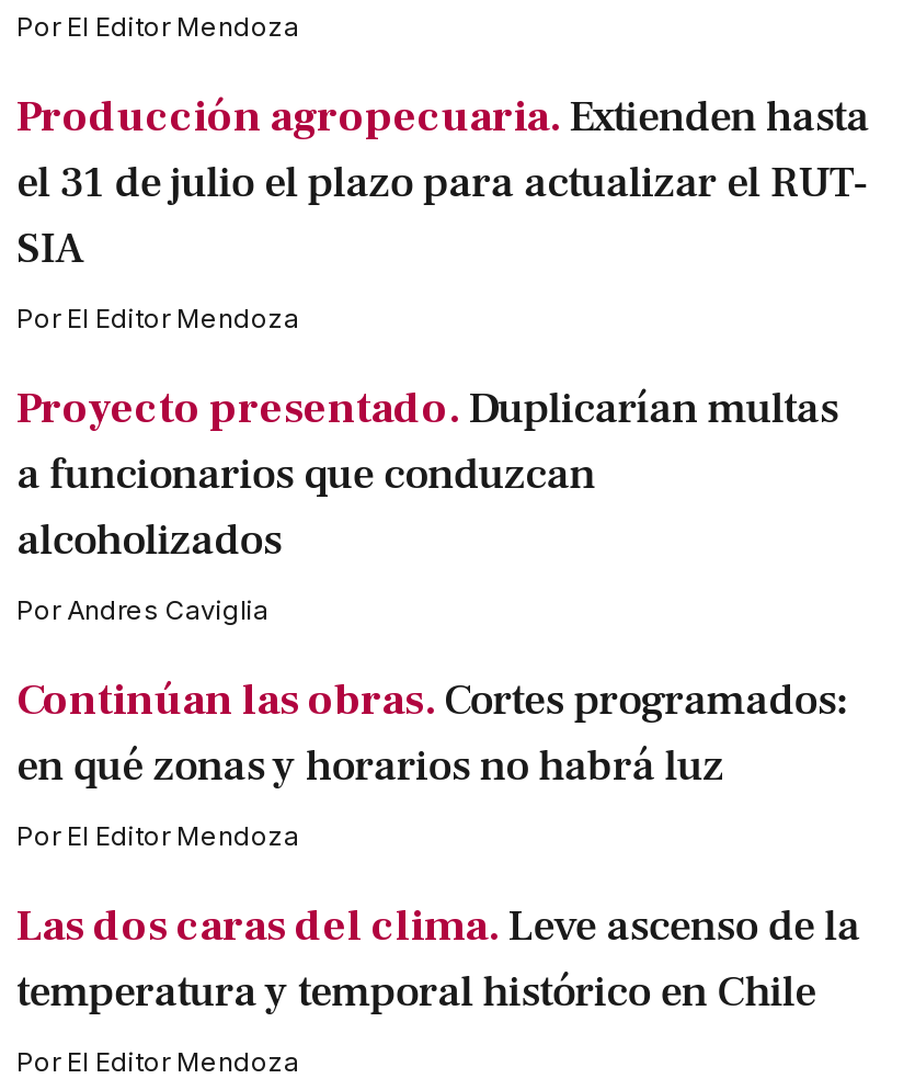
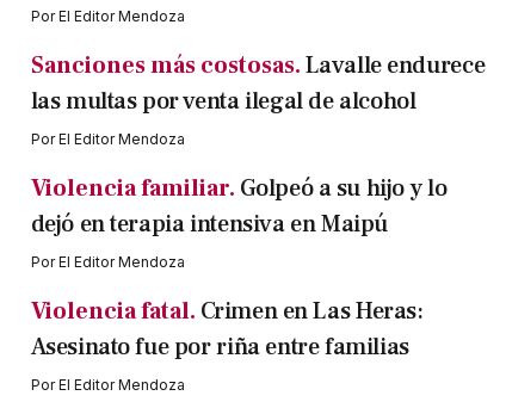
[16,89,869,278] Producción agropecuaria. Extienden hasta | el 31 de julio el plazo para actualizar el RUT- | SIA -> [30,50,485,117] Sanciones más costosas. Lavalle endurece | las multas por venta ilegal de alcohol
[16,381,848,795] Proyecto presentado. Duplicarían multas | a funcionarios que conduzcan | alcoholizados | Por Andres Caviglia | Continúan las obras. Cortes programados: | en qué zonas y horarios no habrá luz -> [30,173,446,240] Violencia familiar. Golpeó a su hijo y lo | dejó en terapia intensiva en Maipú
[16,899,860,1021] Las dos caras del clima. Leve ascenso de la | temperatura y temporal histórico en Chile -> [30,296,423,363] Violencia fatal. Crimen en Las Heras: | Asesinato fue por riña entre familias

